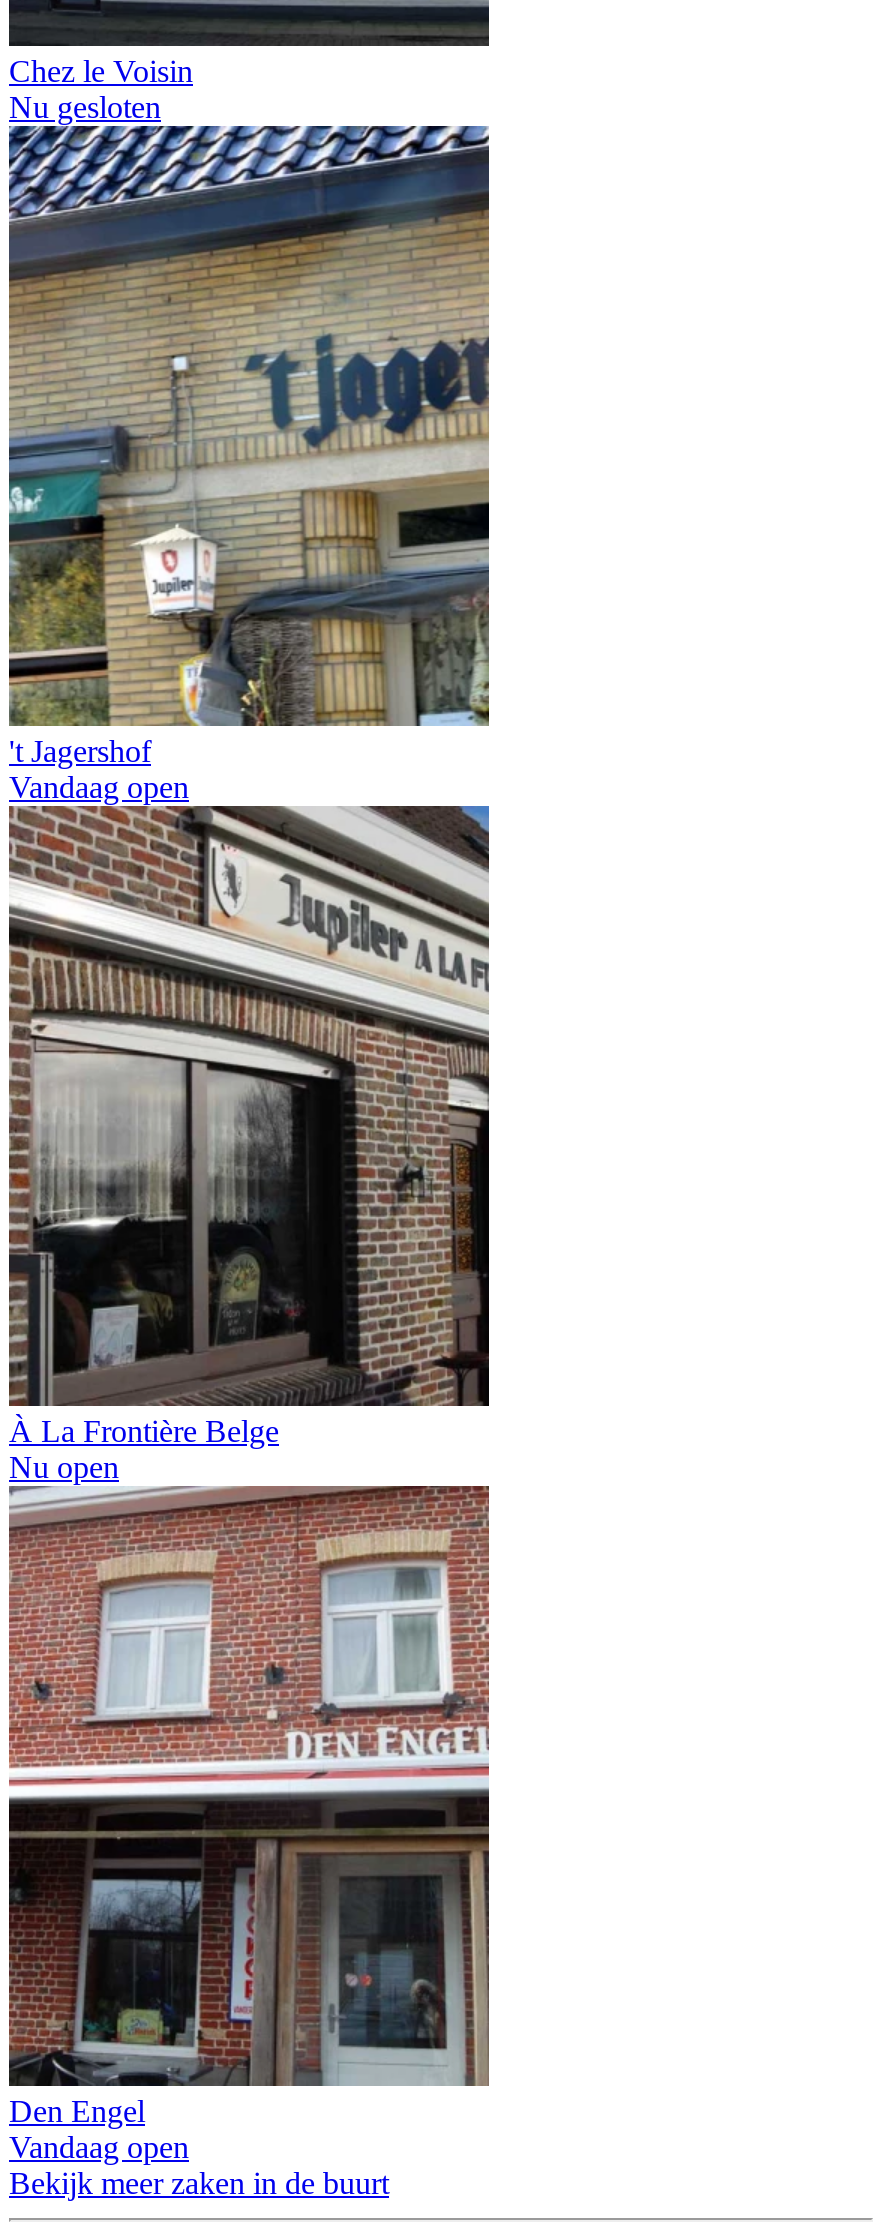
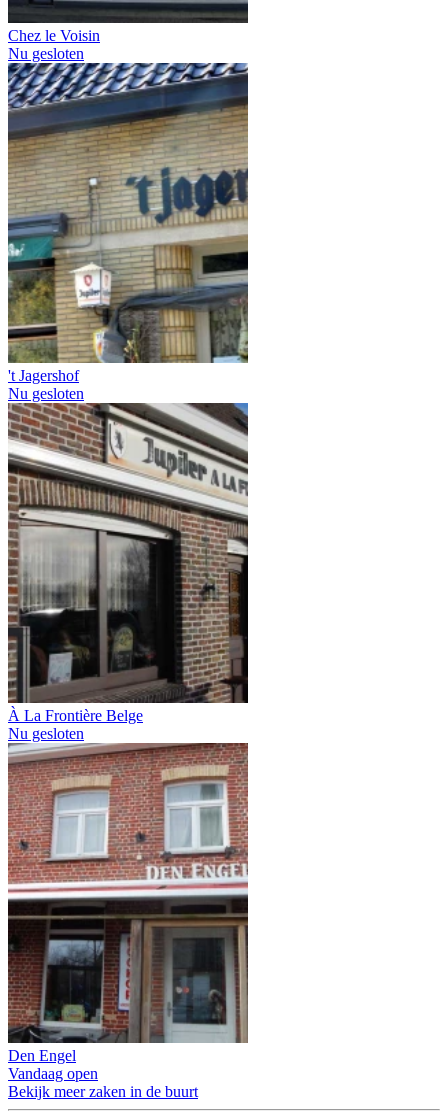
[9,771,189,805] Vandaag open -> [8,385,84,402] Nu gesloten
[9,1451,119,1485] Nu open -> [8,725,84,742] Nu gesloten

